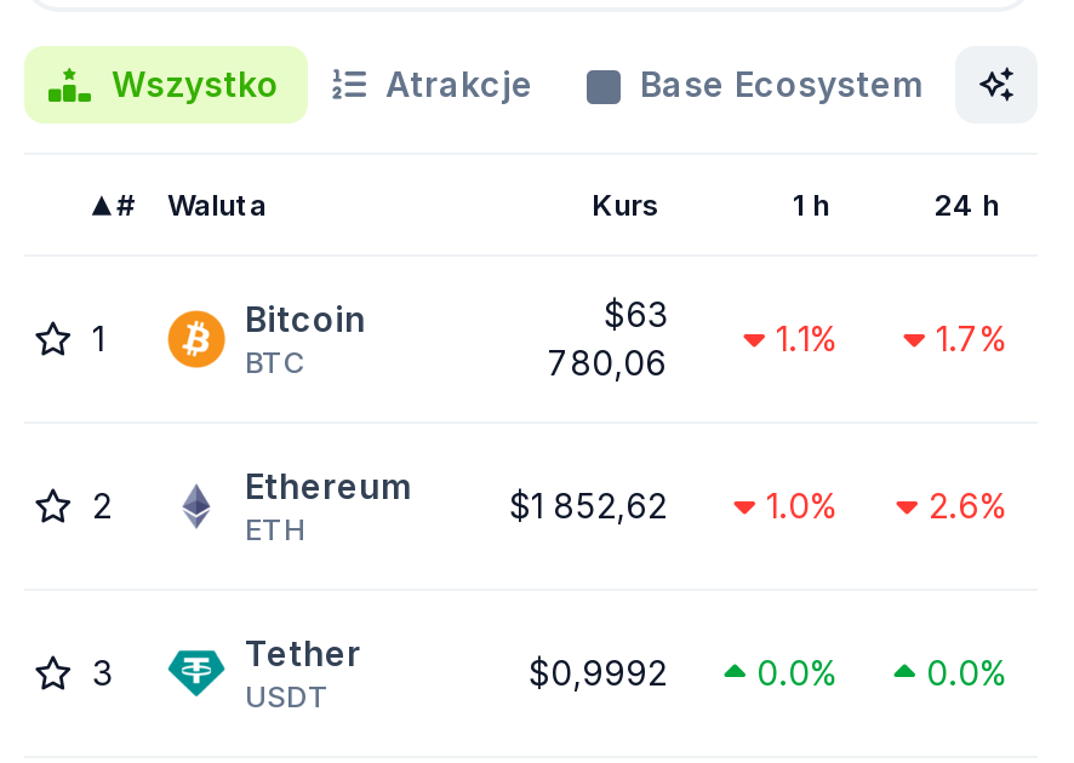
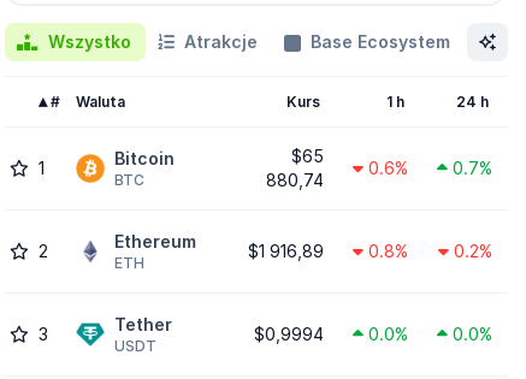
[604,293,667,334] $63 -> [291,146,324,166] $65
[776,317,836,358] 1.1% -> [368,158,408,178] 0.6%
[936,317,1006,358] 1.7% -> [453,158,492,178] 0.7%
[548,342,667,383] 780,06 -> [266,170,324,190] 880,74
[509,484,667,526] $1 852,62 -> [248,241,324,261] $1 916,89
[766,484,836,526] 1.0% -> [368,241,408,261] 0.8%
[929,484,1006,526] 2.6% -> [454,241,492,261] 0.2%
[529,652,667,693] $0,9992 -> [254,324,324,344] $0,9994

